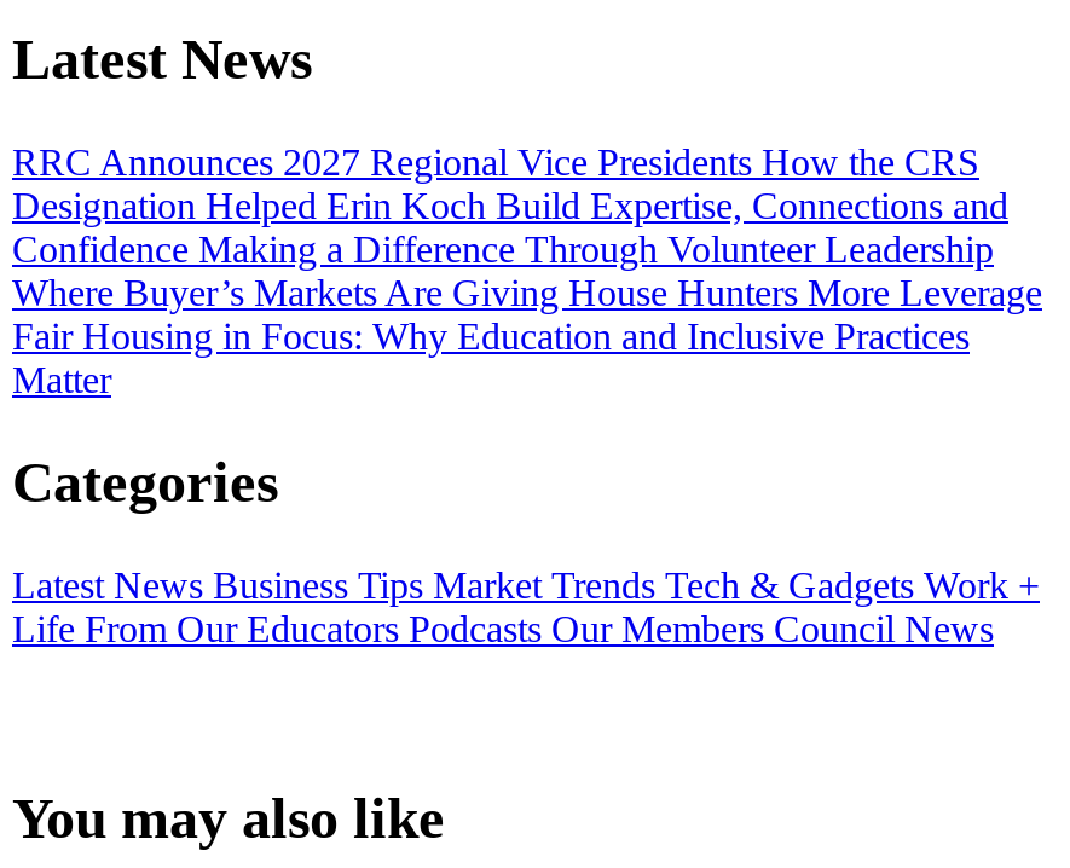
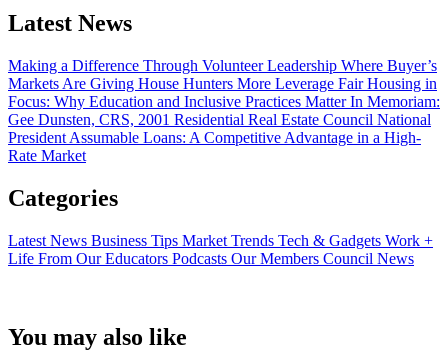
[12,141,1042,400] RRC Announces 2027 Regional Vice Presidents How the CRS | Designation Helped Erin Koch Build Expertise, Connections and | Confidence Making a Difference Through Volunteer Leadership | Where Buyer’s Markets Are Giving House Hunters More Leverage | Fair Housing in Focus: Why Education and Inclusive Practices | Matter -> [8,57,440,164] Making a Difference Through Volunteer Leadership Where Buyer’s | Markets Are Giving House Hunters More Leverage Fair Housing in | Focus: Why Education and Inclusive Practices Matter In Memoriam: | Gee Dunsten, CRS, 2001 Residential Real Estate Council National | President Assumable Loans: A Competitive Advantage in a High- | Rate Market

